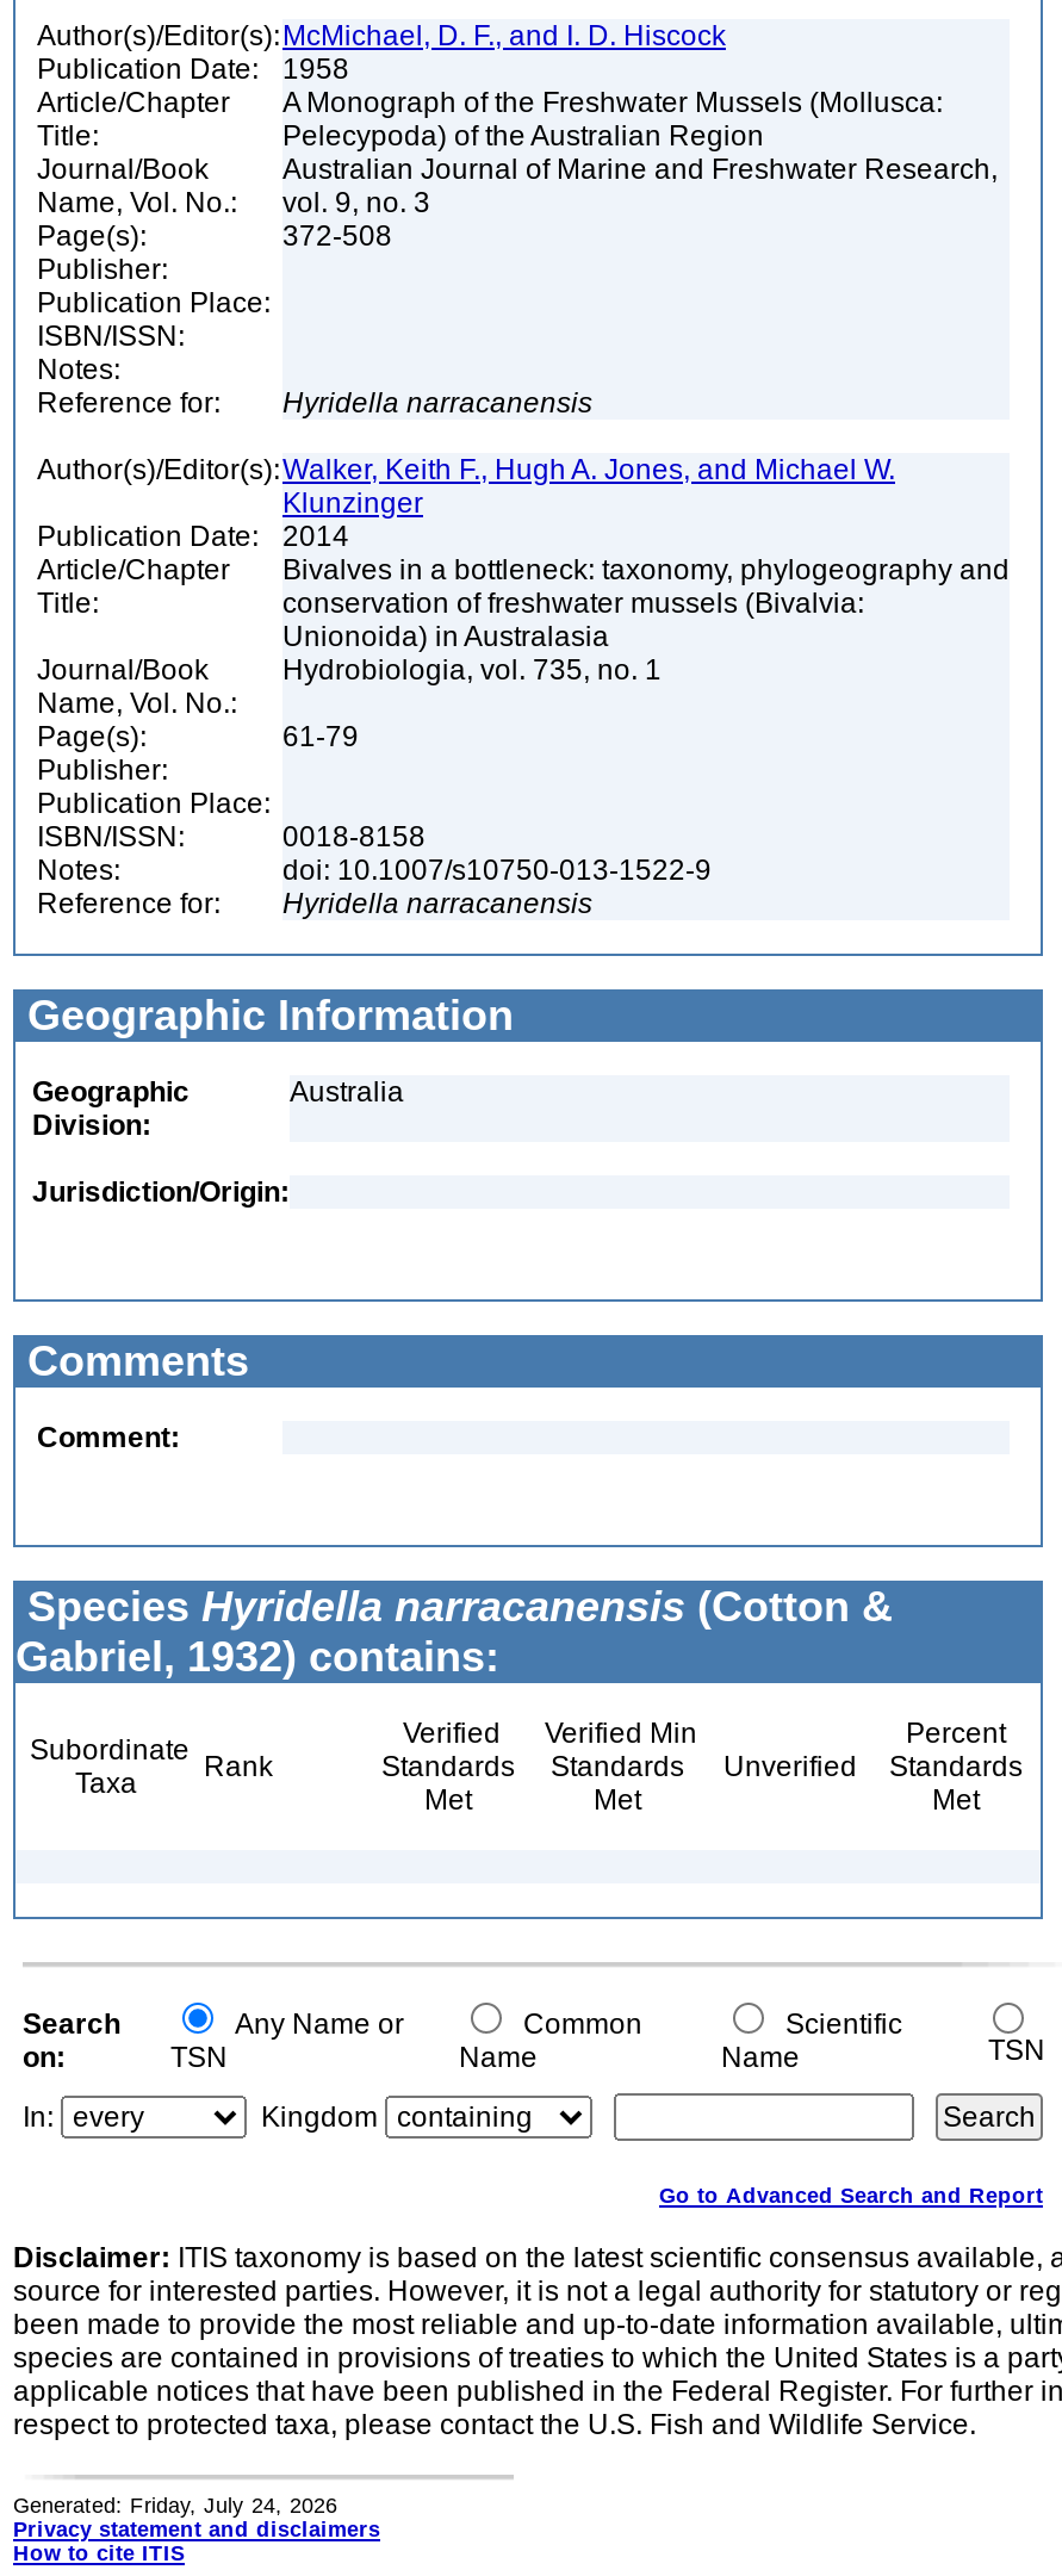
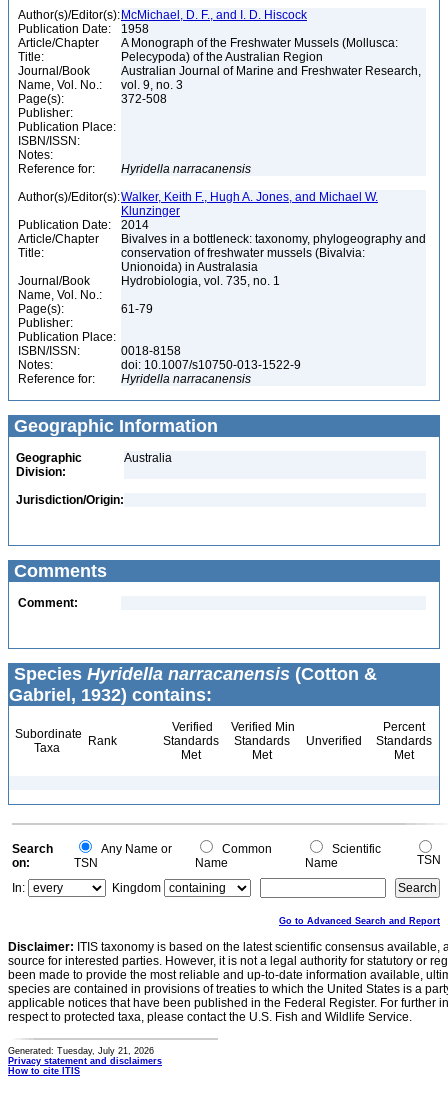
[13,2494,337,2518] Generated: Friday, July 24, 2026 -> [8,1046,154,1056] Generated: Tuesday, July 21, 2026

